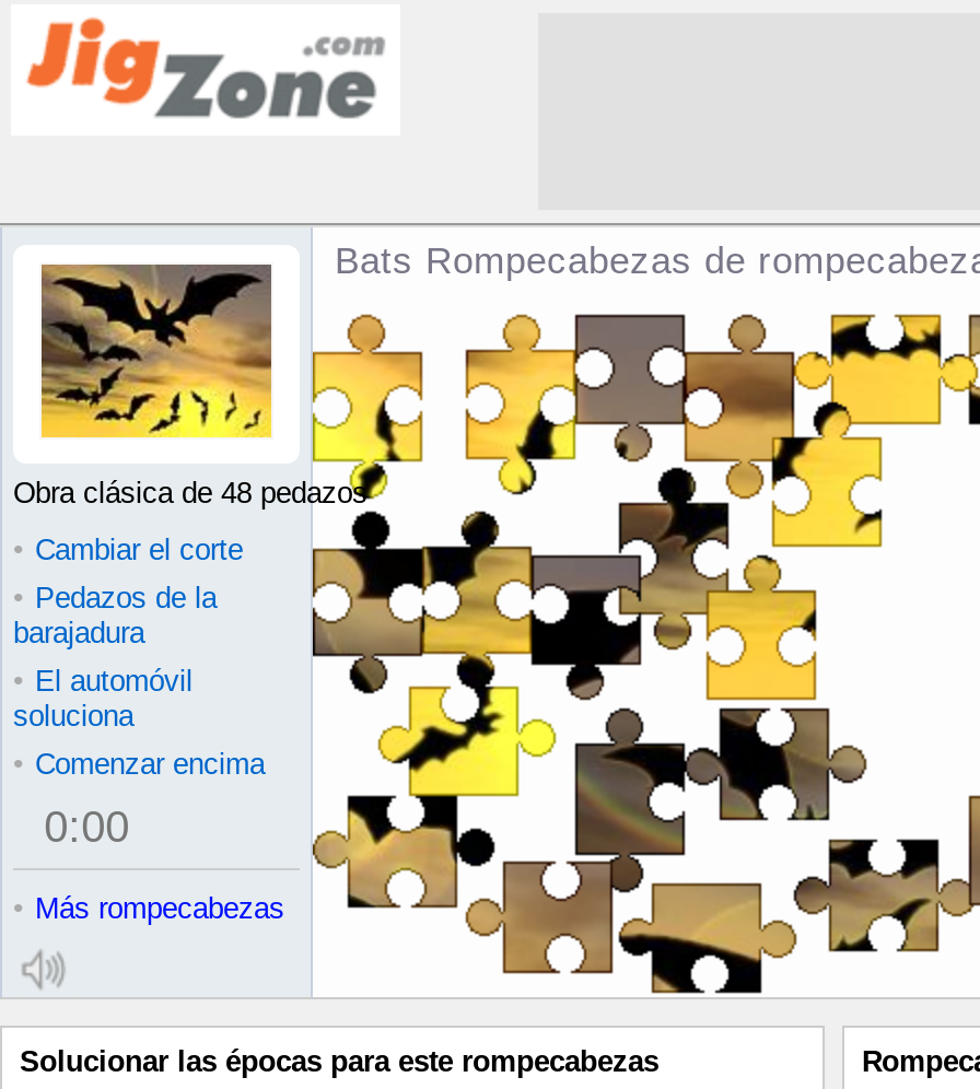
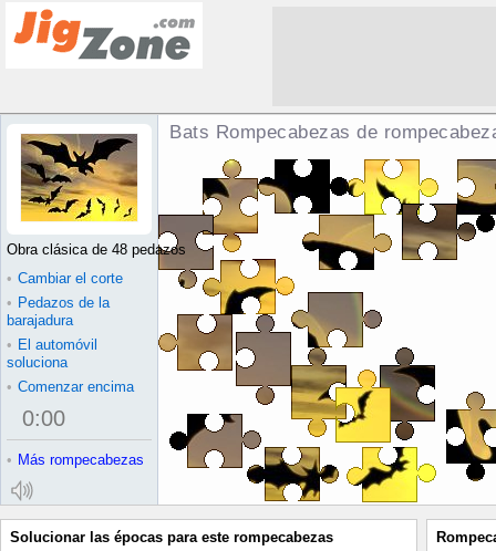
[311,313,973,995] [image] -> [157,158,493,503] [image]

